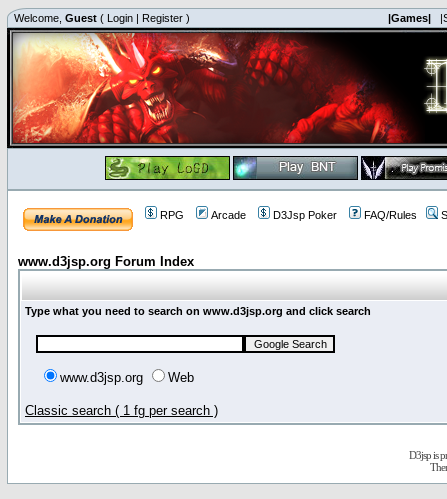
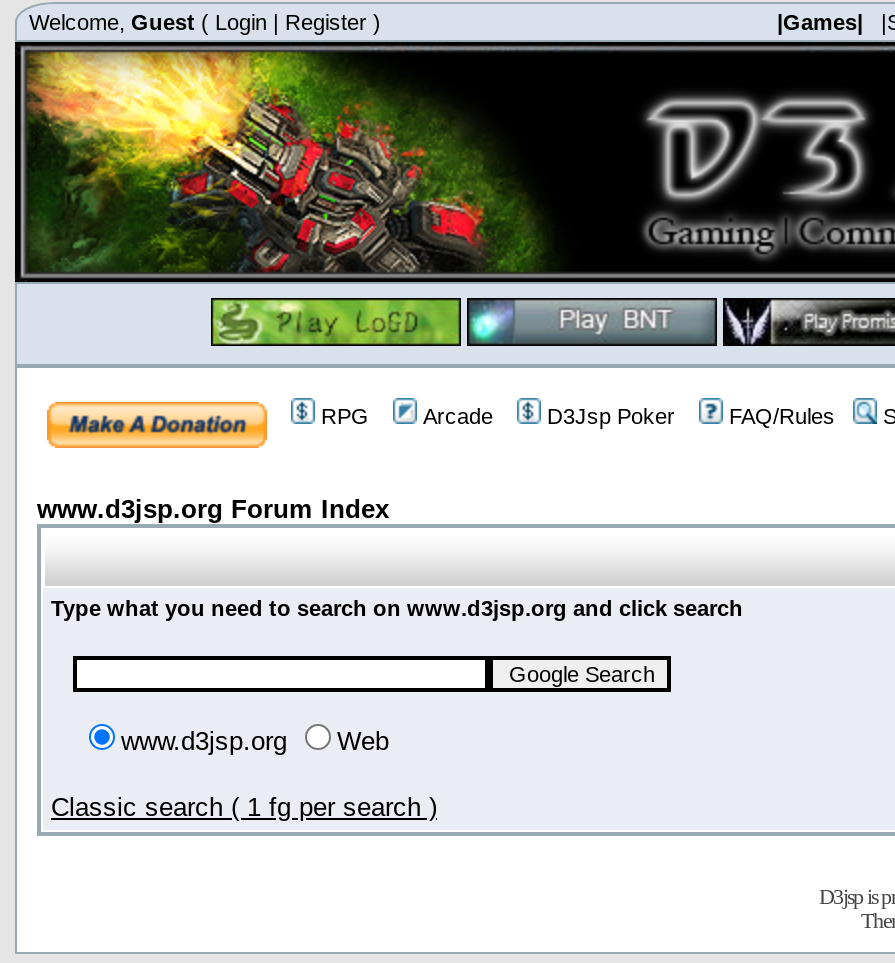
[12,33,444,143] [image] -> [25,50,889,274] [image]

